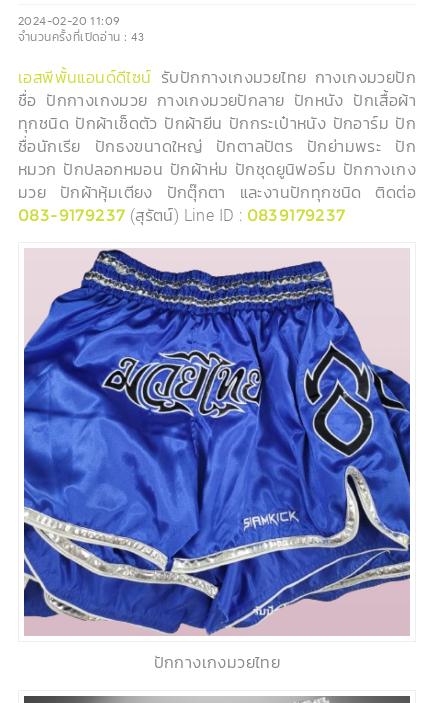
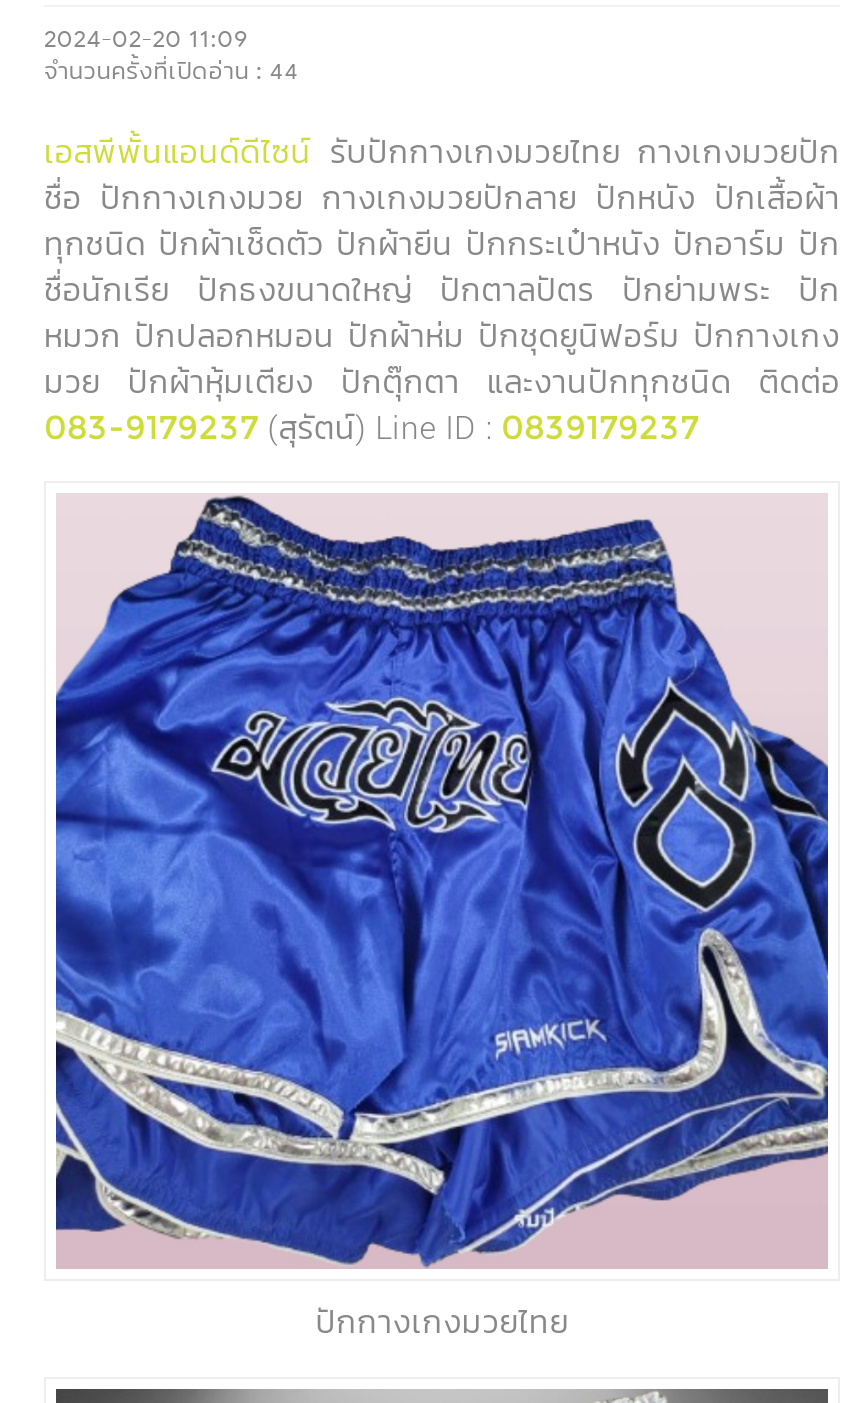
[18,31,145,43] จำนวนครั้งที่เปิดอ่าน : 43 -> [44,59,299,83] จำนวนครั้งที่เปิดอ่าน : 44

